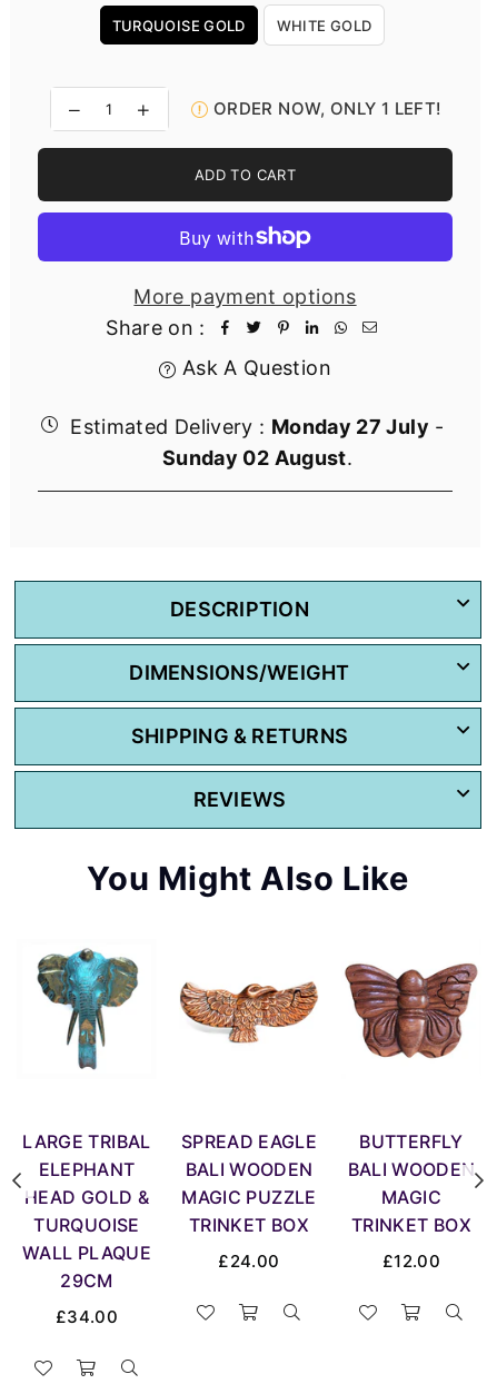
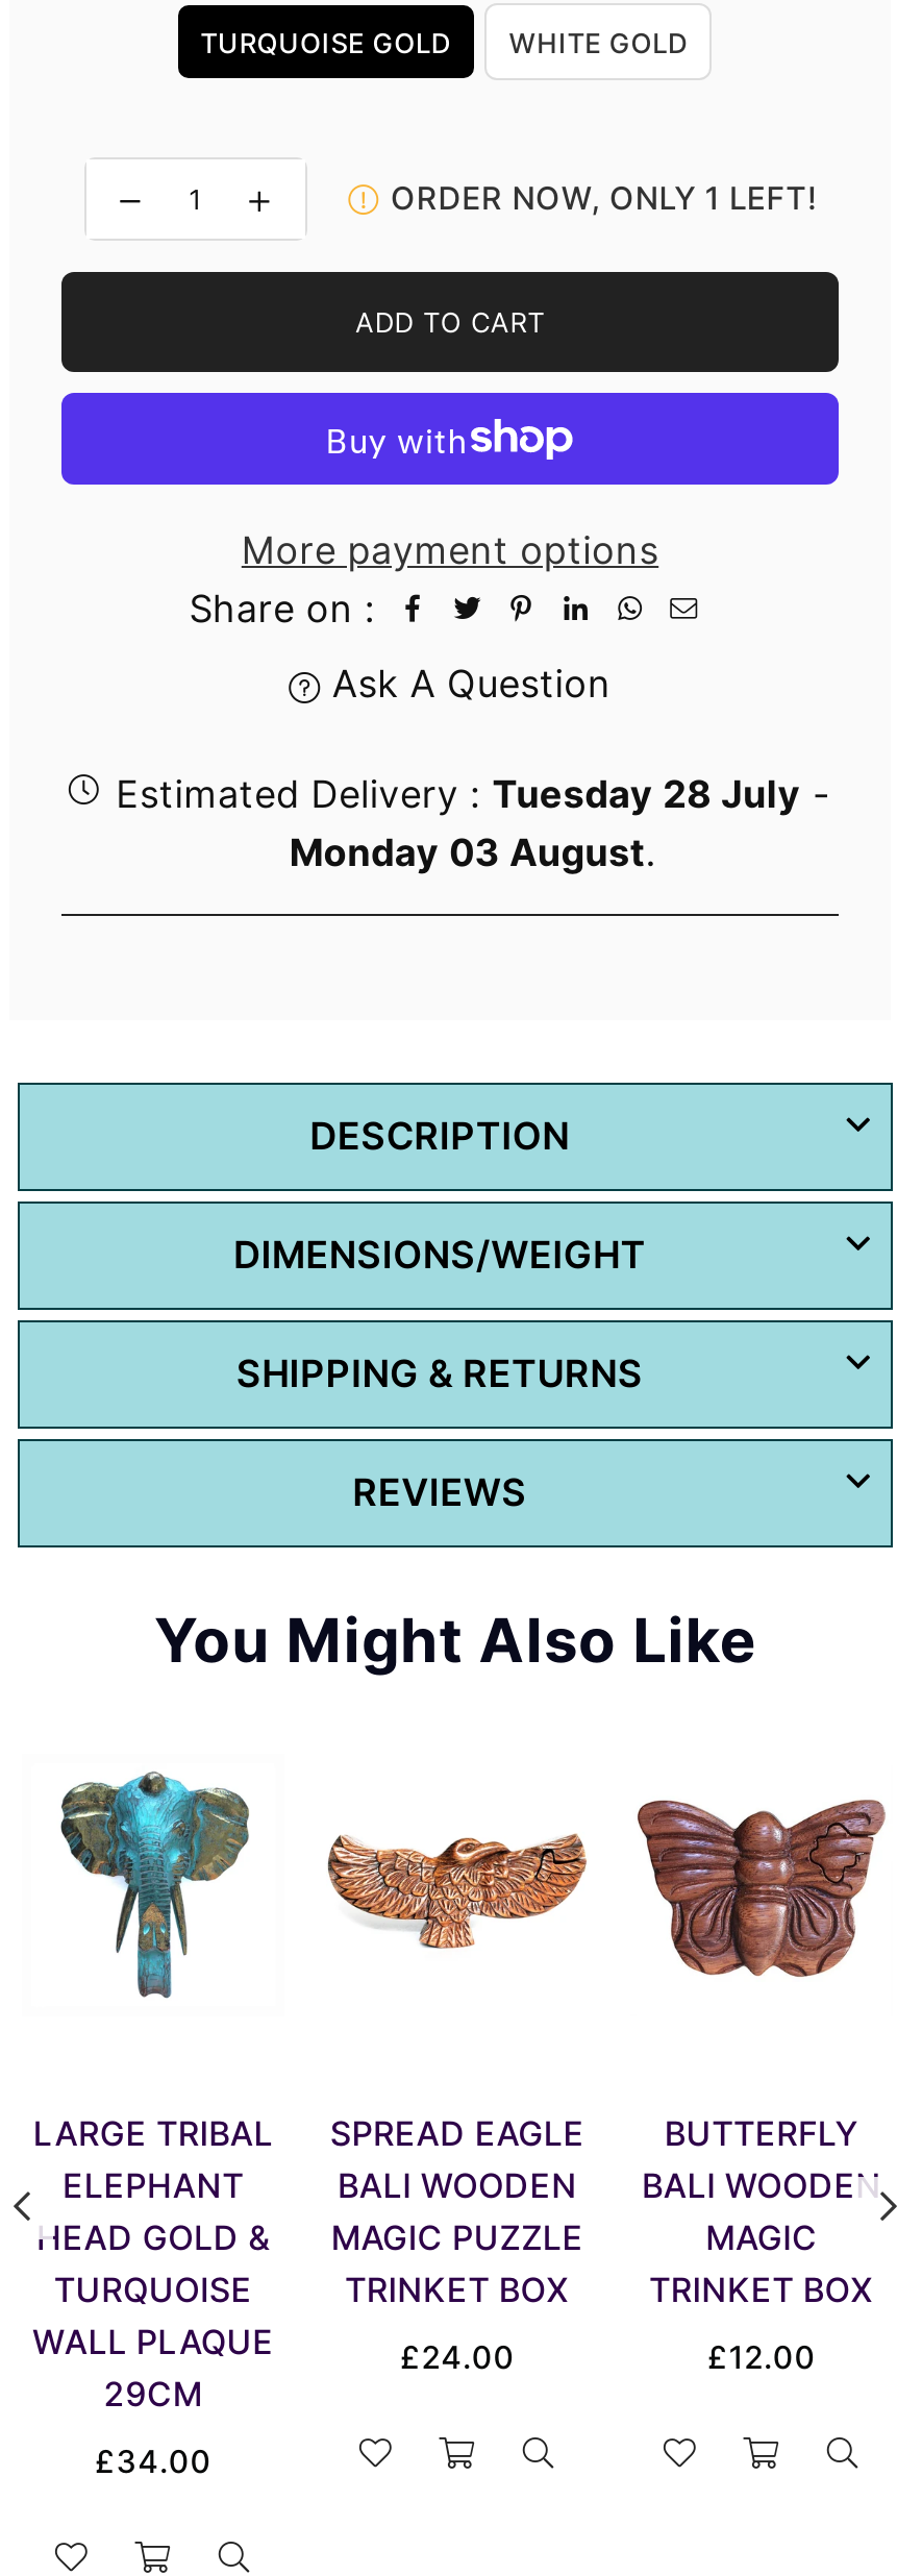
[70,415,444,439] Estimated Delivery : Monday 27 July - -> [116,773,830,817] Estimated Delivery : Tuesday 28 July -
[162,447,353,470] Sunday 02 August. -> [289,831,657,875] Monday 03 August.

